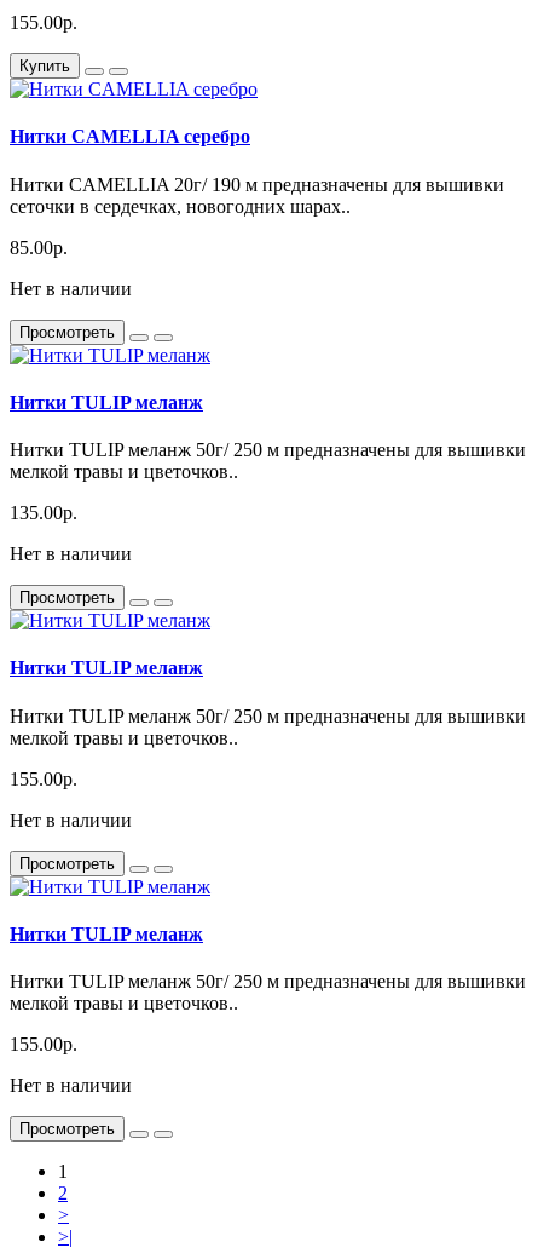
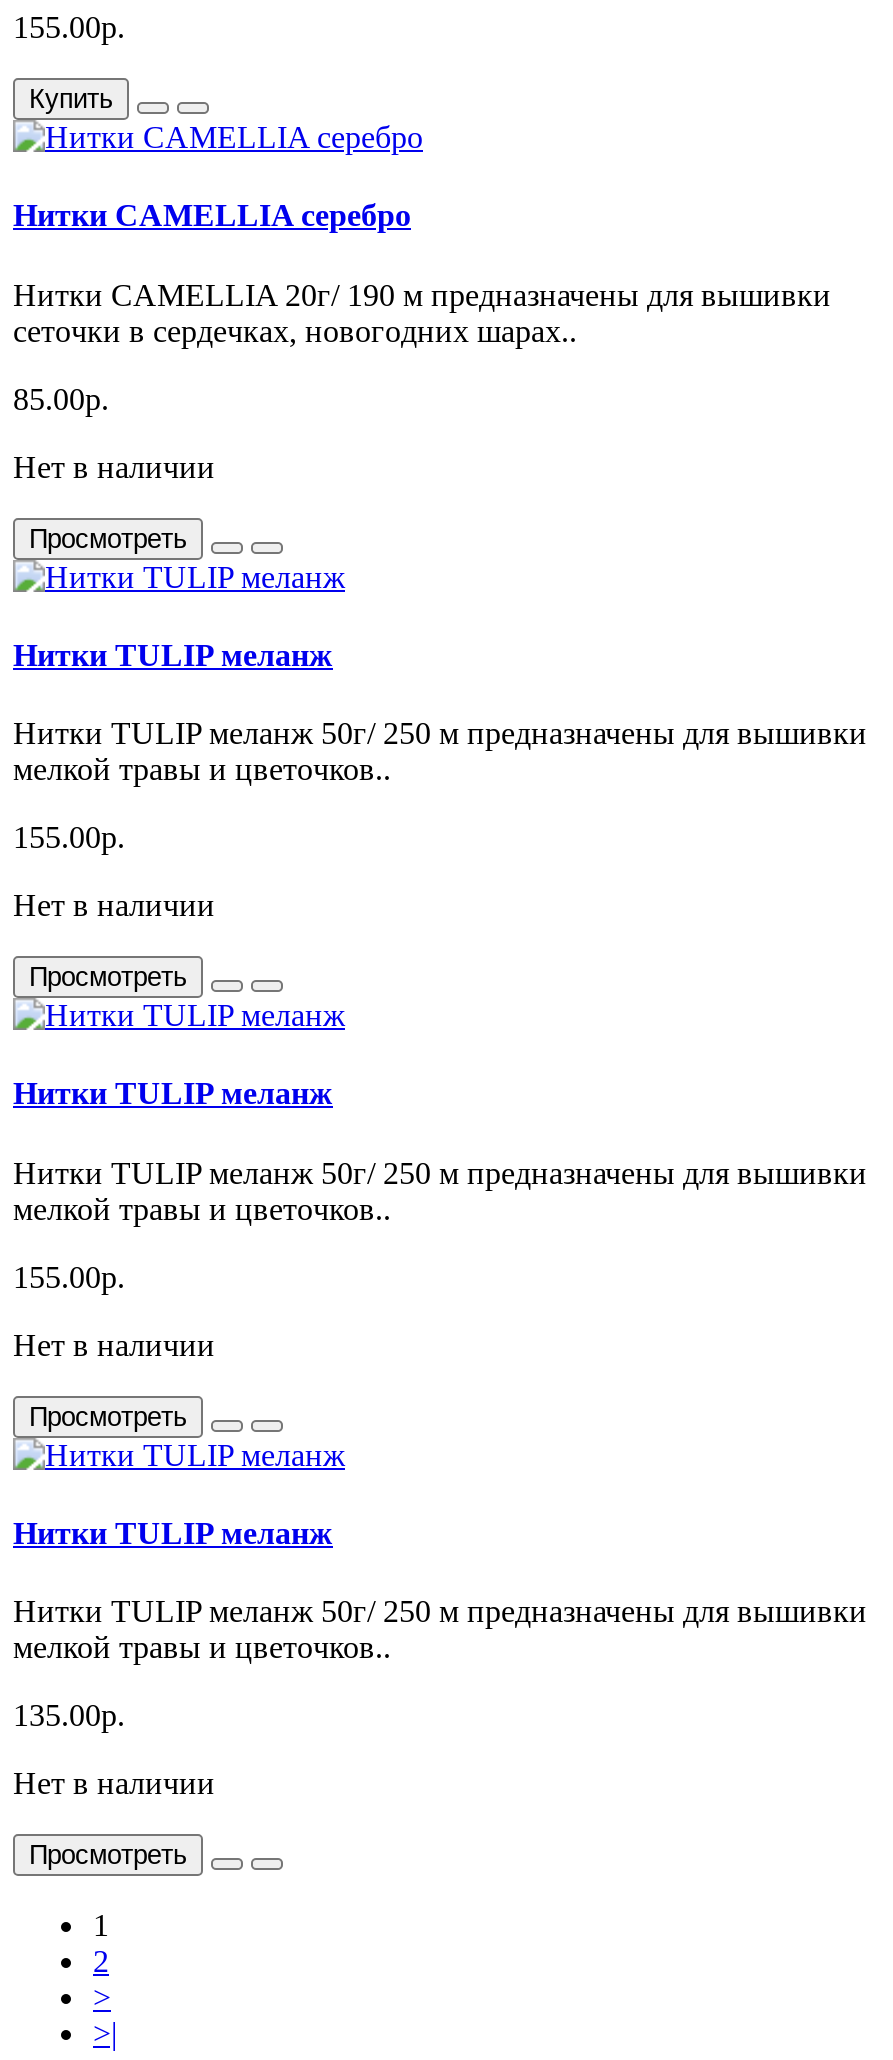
[10,503,77,523] 135.00р. -> [13,820,125,854] 155.00р.
[10,1034,77,1055] 155.00р. -> [13,1698,125,1732] 135.00р.

